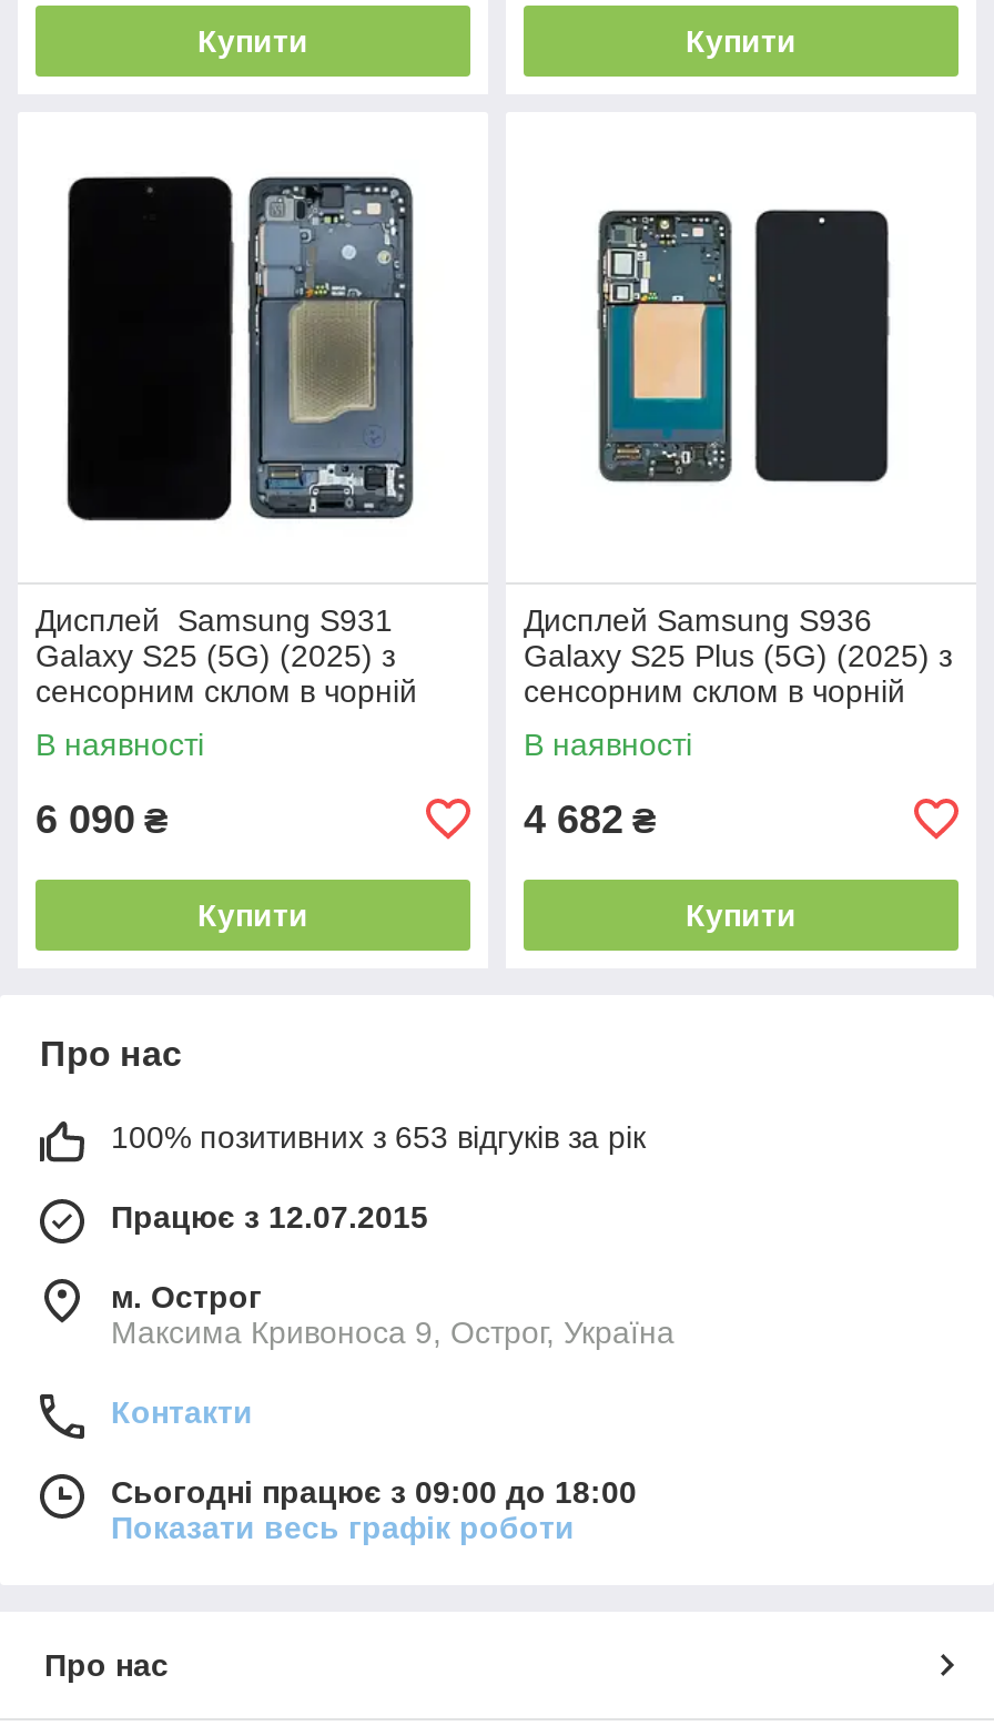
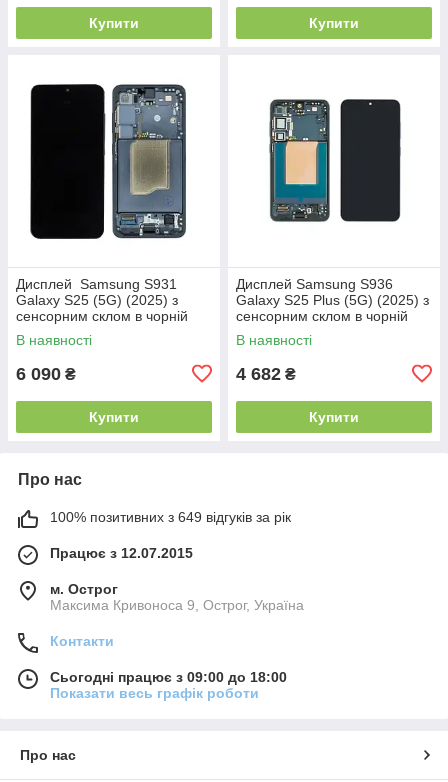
[111,1119,646,1154] 100% позитивних з 653 відгуків за рік -> [50,509,291,525] 100% позитивних з 649 відгуків за рік

